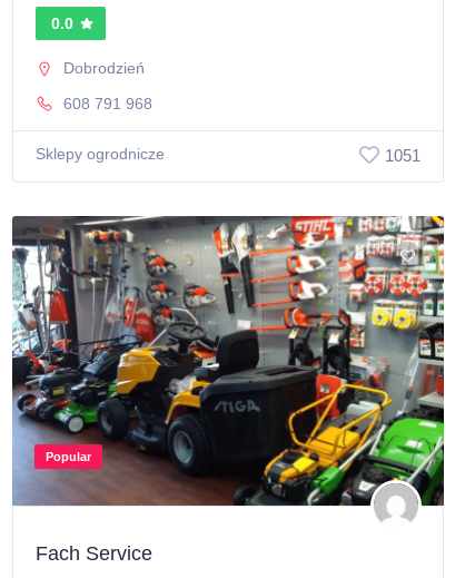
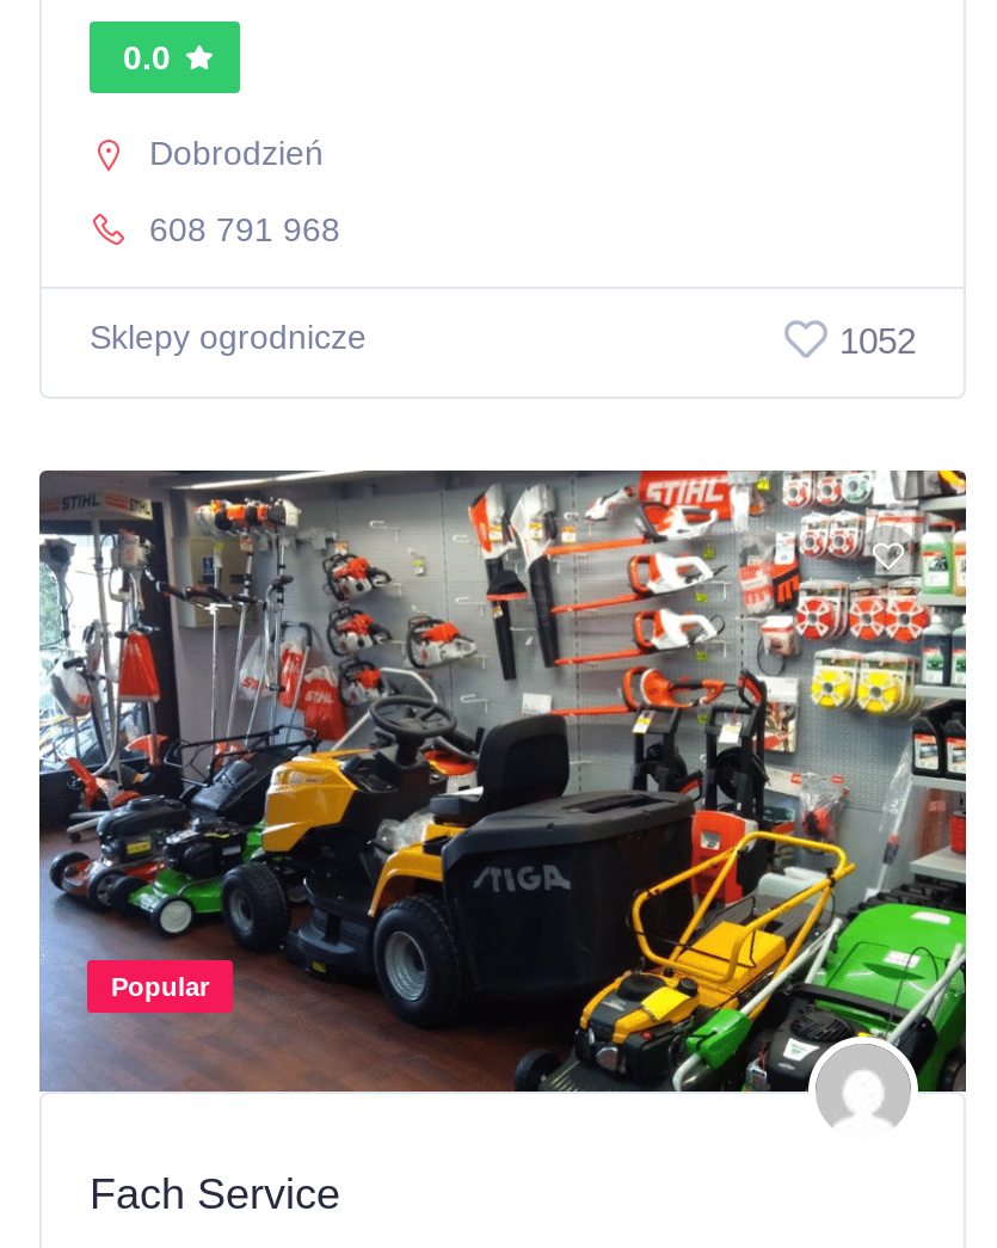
[385,145,420,164] 1051 -> [839,319,916,359] 1052

